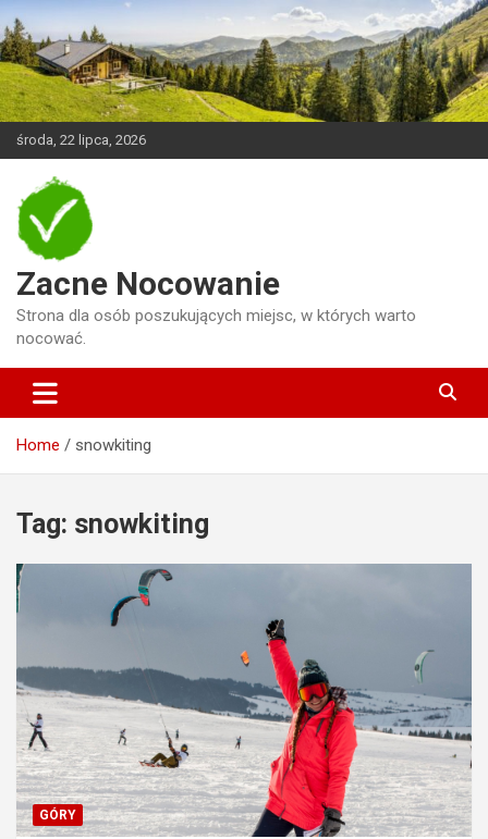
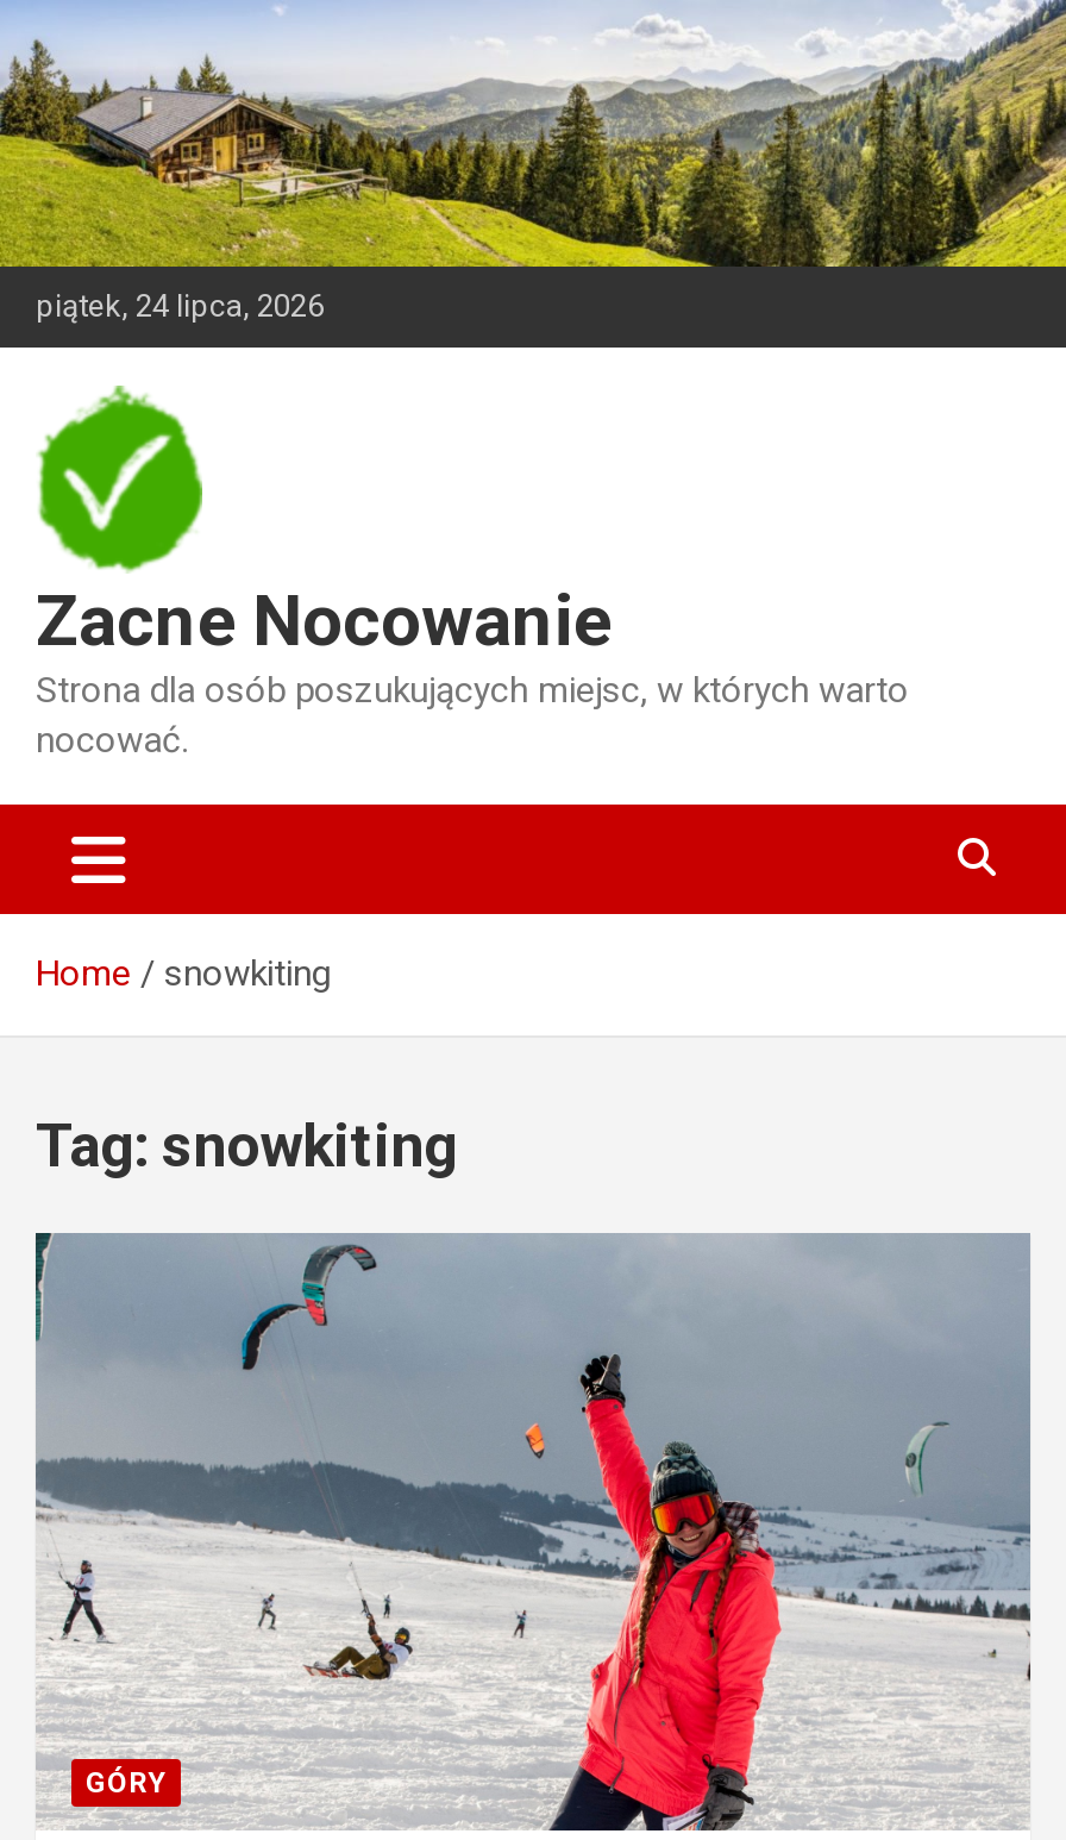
[16,132,146,148] środa, 22 lipca, 2026 -> [36,288,324,324] piątek, 24 lipca, 2026

